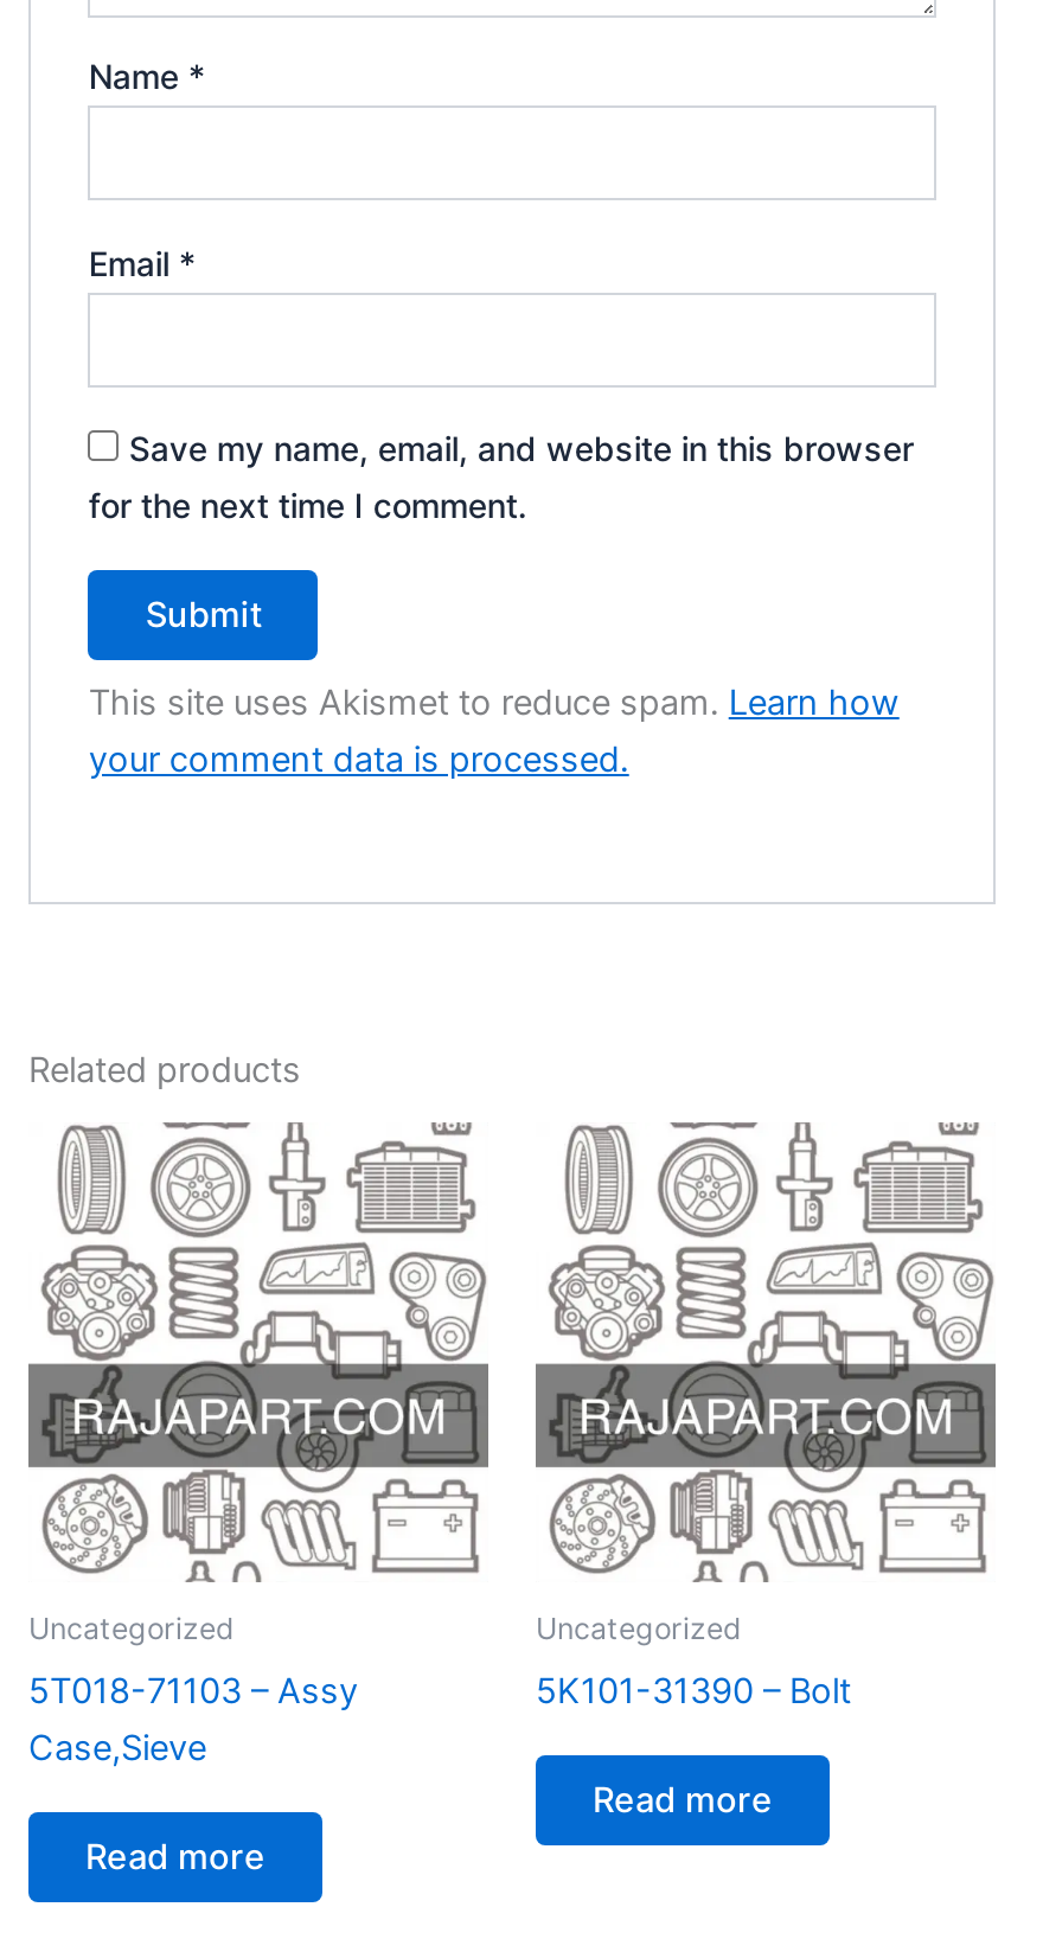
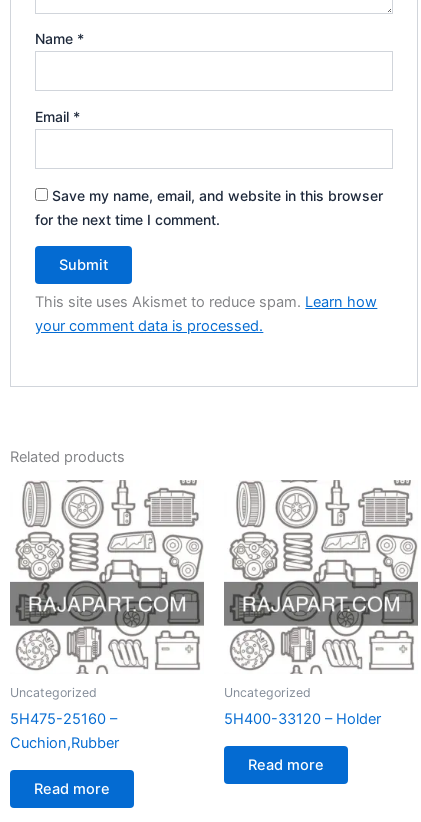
[28,1670,358,1770] 5T018-71103 – Assy | Case,Sieve -> [10,710,119,752] 5H475-25160 – | Cuchion,Rubber
[536,1670,851,1713] 5K101-31390 – Bolt -> [224,710,381,728] 5H400-33120 – Holder

